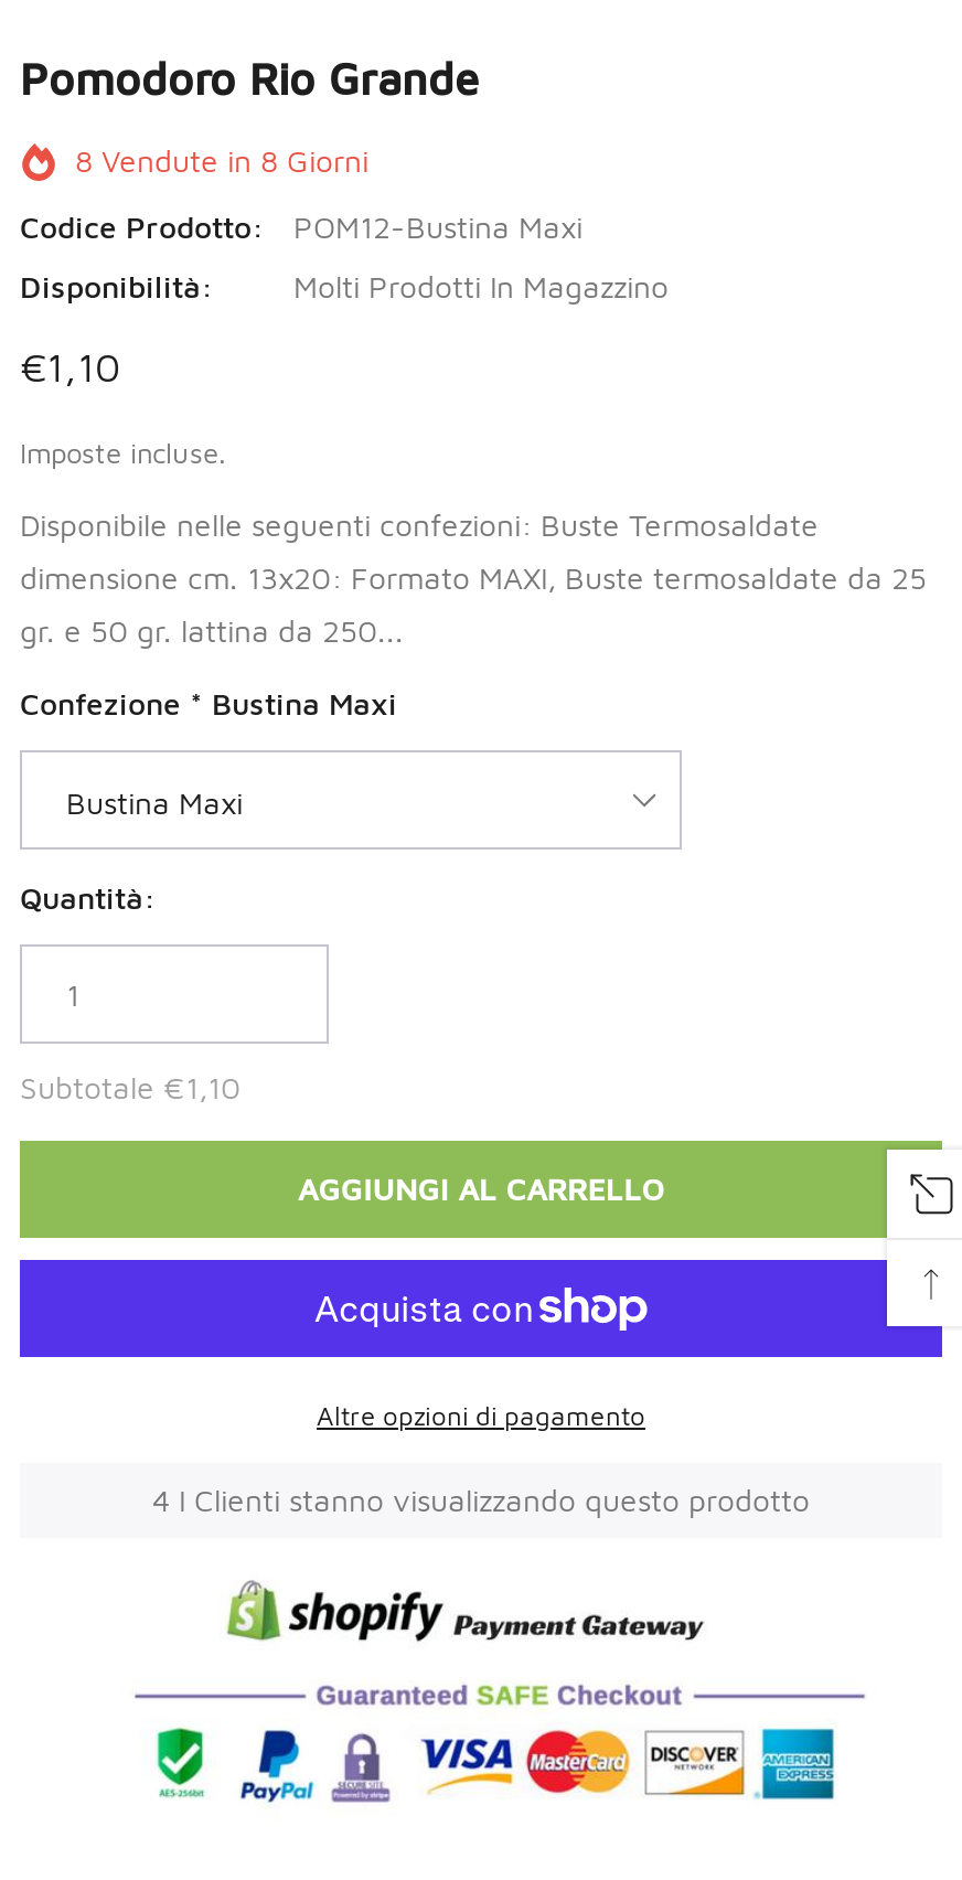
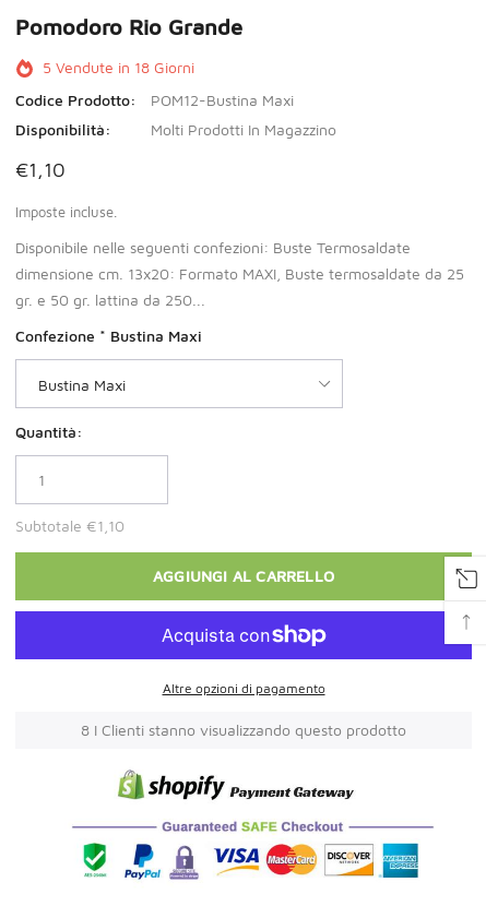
[75,141,368,179] 8 Vendute in 8 Giorni -> [43,58,194,77] 5 Vendute in 18 Giorni
[152,1480,810,1517] 4 I Clienti stanno visualizzando questo prodotto -> [81,720,406,739] 8 I Clienti stanno visualizzando questo prodotto

